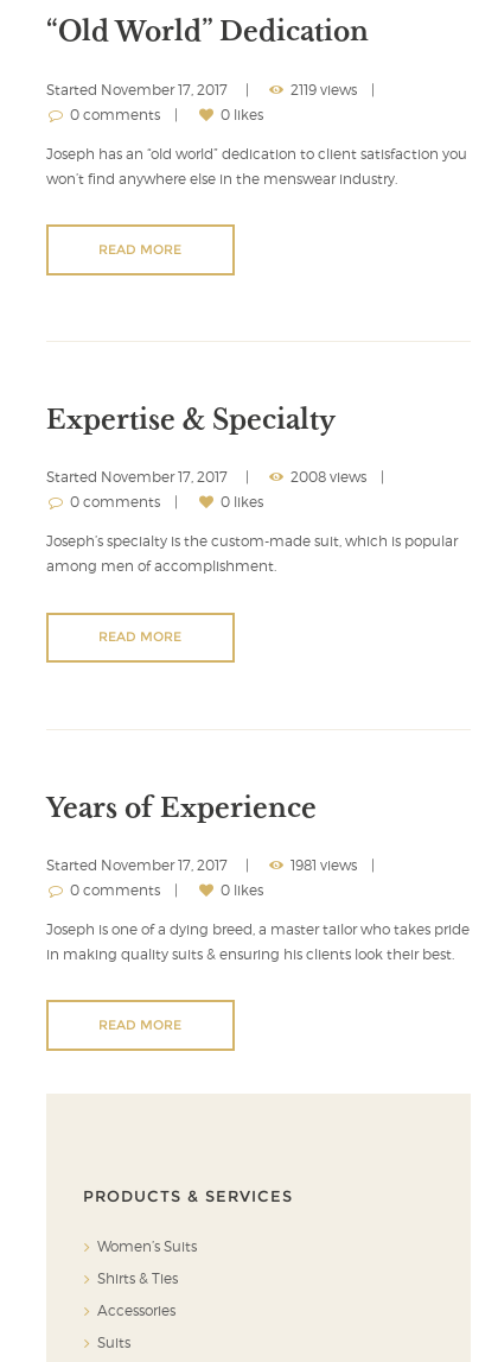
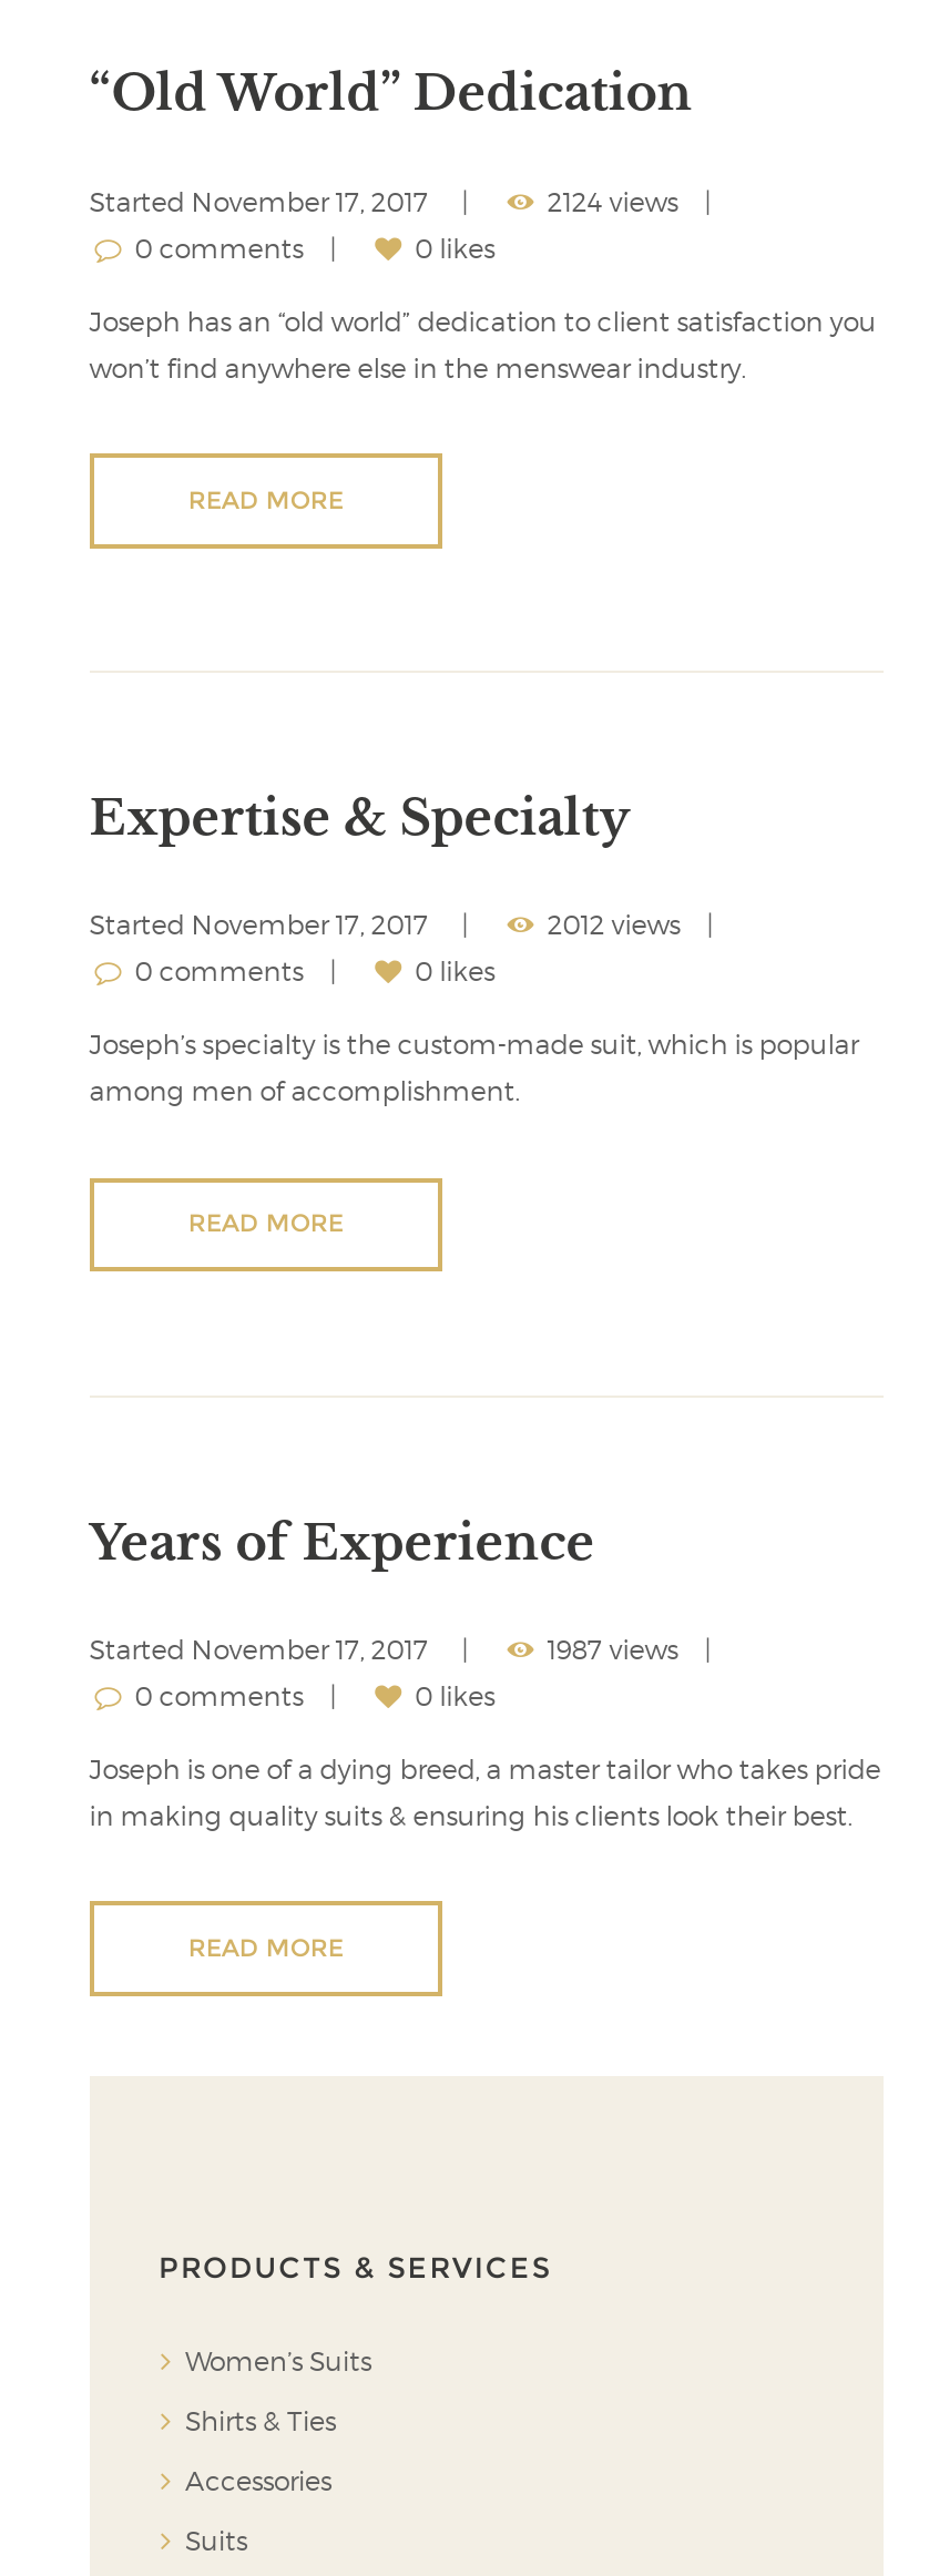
[291,80,357,98] 2119 views -> [547,184,678,217] 2124 views
[291,468,367,486] 2008 views -> [547,909,680,942] 2012 views
[291,857,357,874] 1981 views -> [547,1634,678,1667] 1987 views

